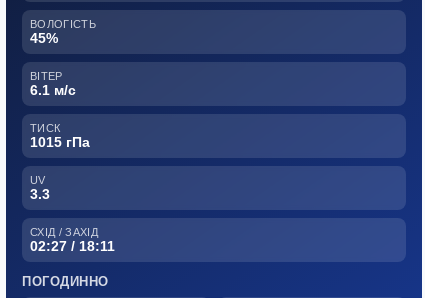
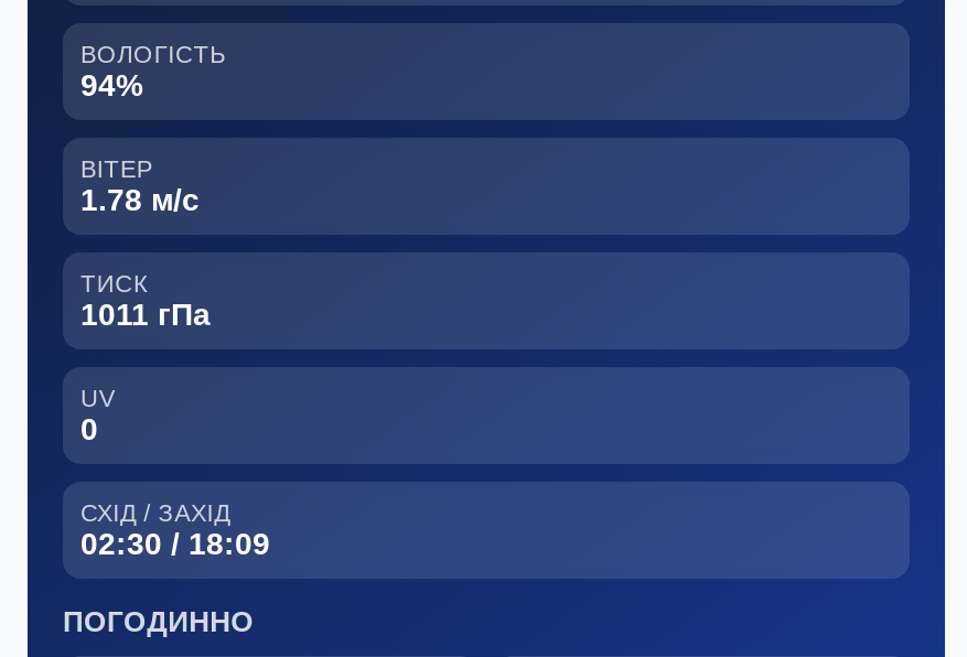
[30,30,58,46] 45% -> [80,67,142,103] 94%
[30,82,76,98] 6.1 м/с -> [80,182,200,217] 1.78 м/с
[30,134,90,150] 1015 гПа -> [80,297,211,332] 1011 гПа
[30,186,50,202] 3.3 -> [80,411,98,446] 0
[30,238,115,254] 02:27 / 18:11 -> [80,526,270,561] 02:30 / 18:09

